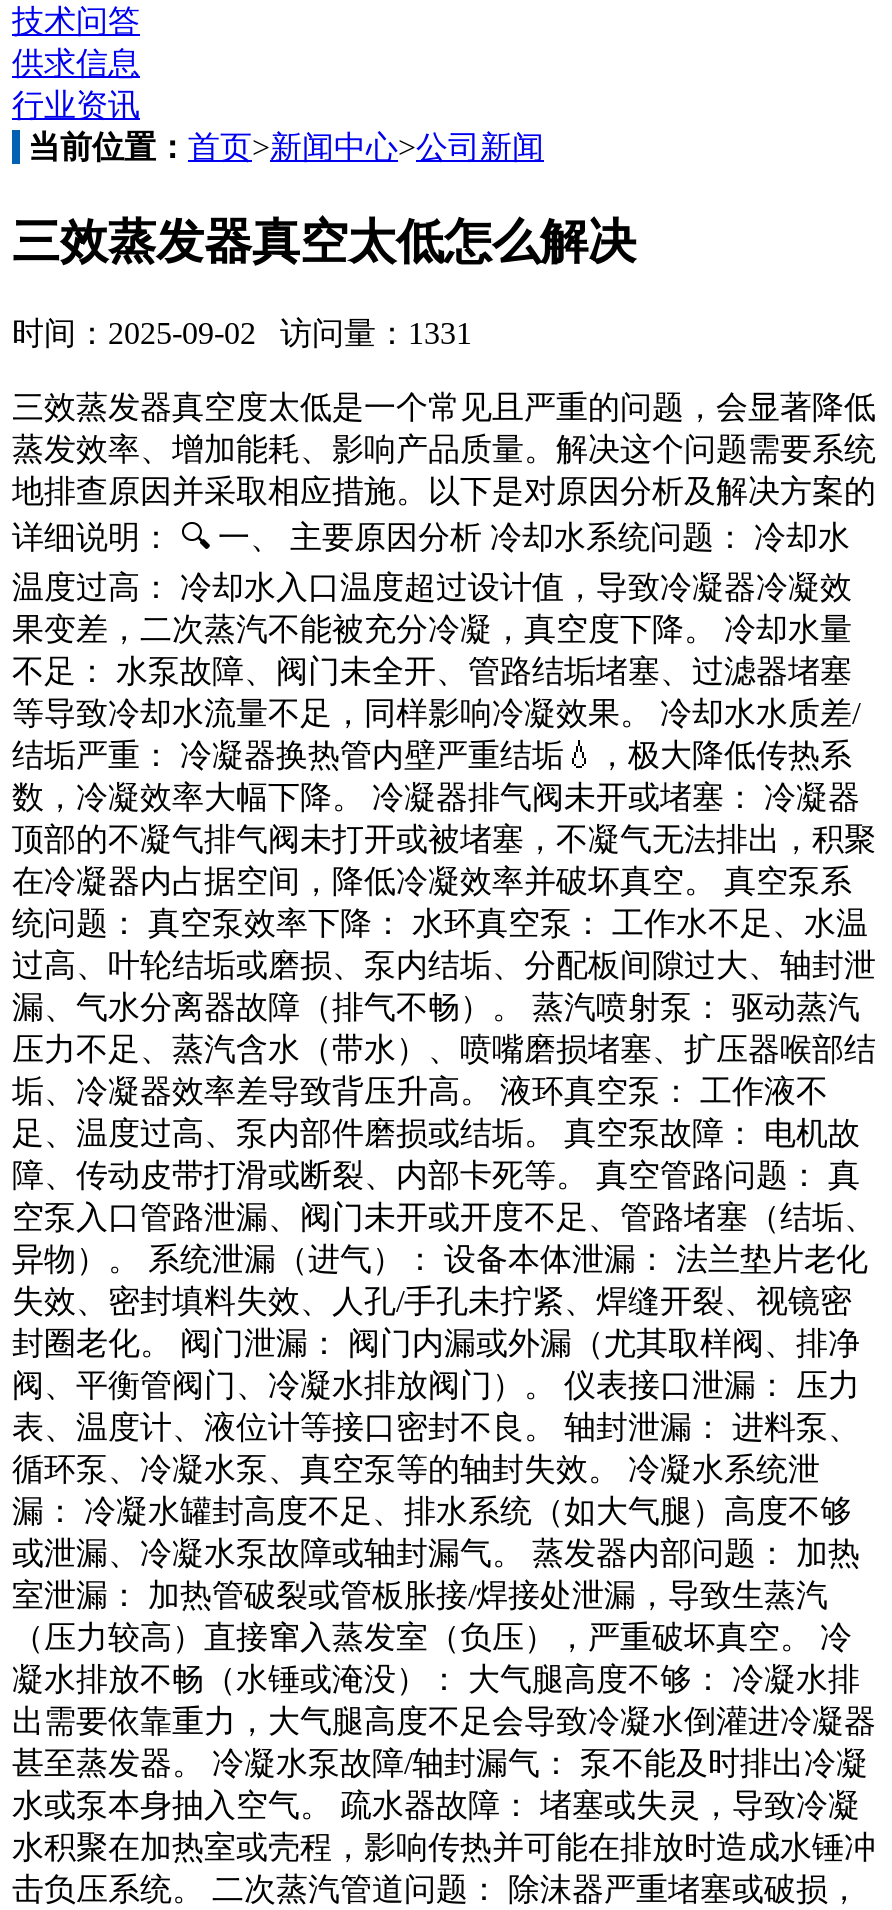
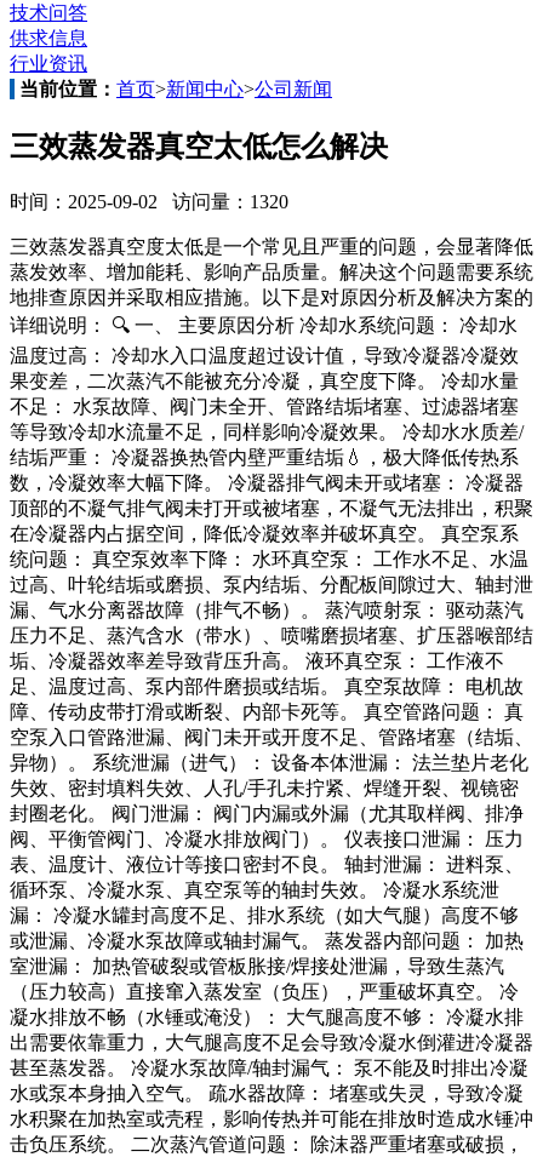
[12,316,472,350] 时间：2025-09-02 访问量：1331 -> [10,191,288,212] 时间：2025-09-02 访问量：1320

